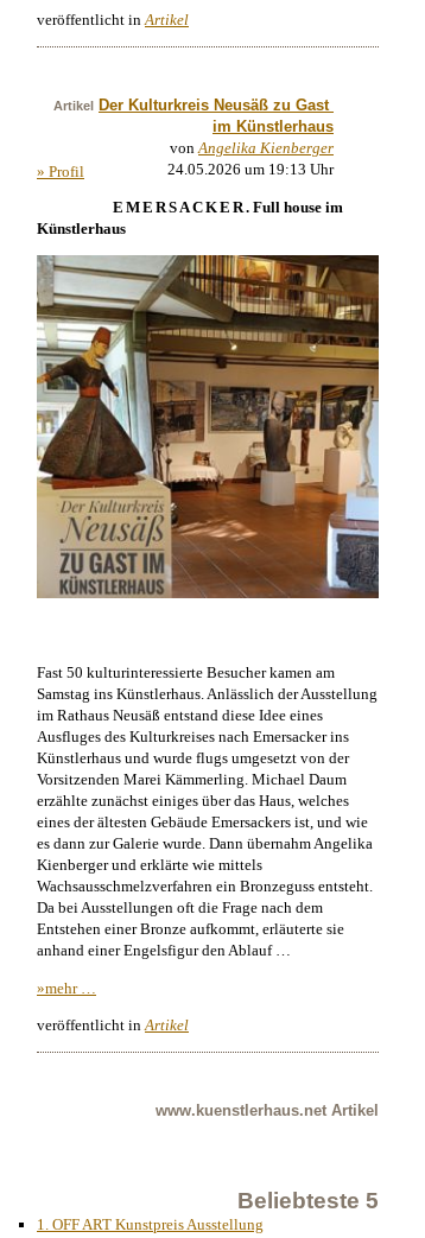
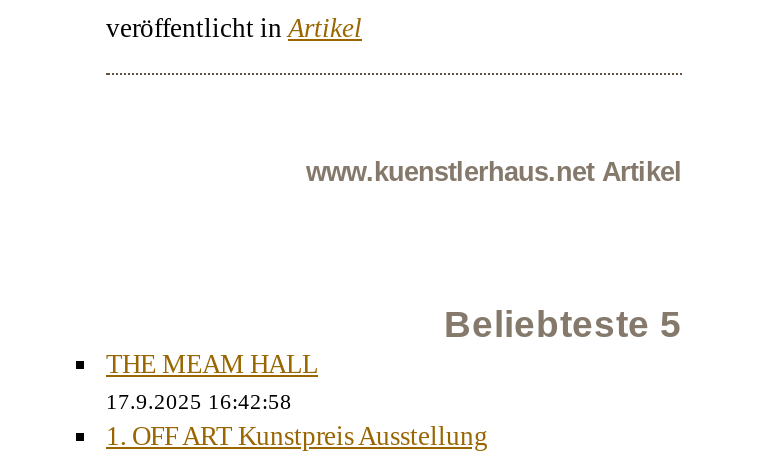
[37,96,344,237] Artikel Der Kulturkreis Neusäß zu Gast | im Künstlerhaus | von Angelika Kienberger | » Profil | 24.05.2026 um 19:13 Uhr | EMERSACKER. Full house im | Künstlerhaus -> none
[36,254,380,599] [image] -> none
[37,664,378,1034] Fast 50 kulturinteressierte Besucher kamen am | Samstag ins Künstlerhaus. Anlässlich der Ausstellung | im Rathaus Neusäß entstand diese Idee eines | Ausfluges des Kulturkreises nach Emersacker ins | Künstlerhaus und wurde flugs umgesetzt von der | Vorsitzenden Marei Kämmerling. Michael Daum | erzählte zunächst einiges über das Haus, welches | eines der ältesten Gebäude Emersackers ist, und wie | es dann zur Galerie wurde. Dann übernahmAngelika | Kienberger und erklärte wie mittels | Wachsausschmelzverfahren ein Bronzeguss entsteht. | Da bei Ausstellungen oft die Frage nach dem | Entstehen einer Bronze aufkommt, erläuterte sie | anhand einer Engelsfigur den Ablauf … | »mehr … | veröffentlicht in Artikel -> none
moved [156,1102,379,1213] -> [306,158,682,346]: www.kuenstlerhaus.net Artikel | Beliebteste 5
none -> [106,350,318,414] THE MEAM HALL | 17.9.2025 16:42:58

